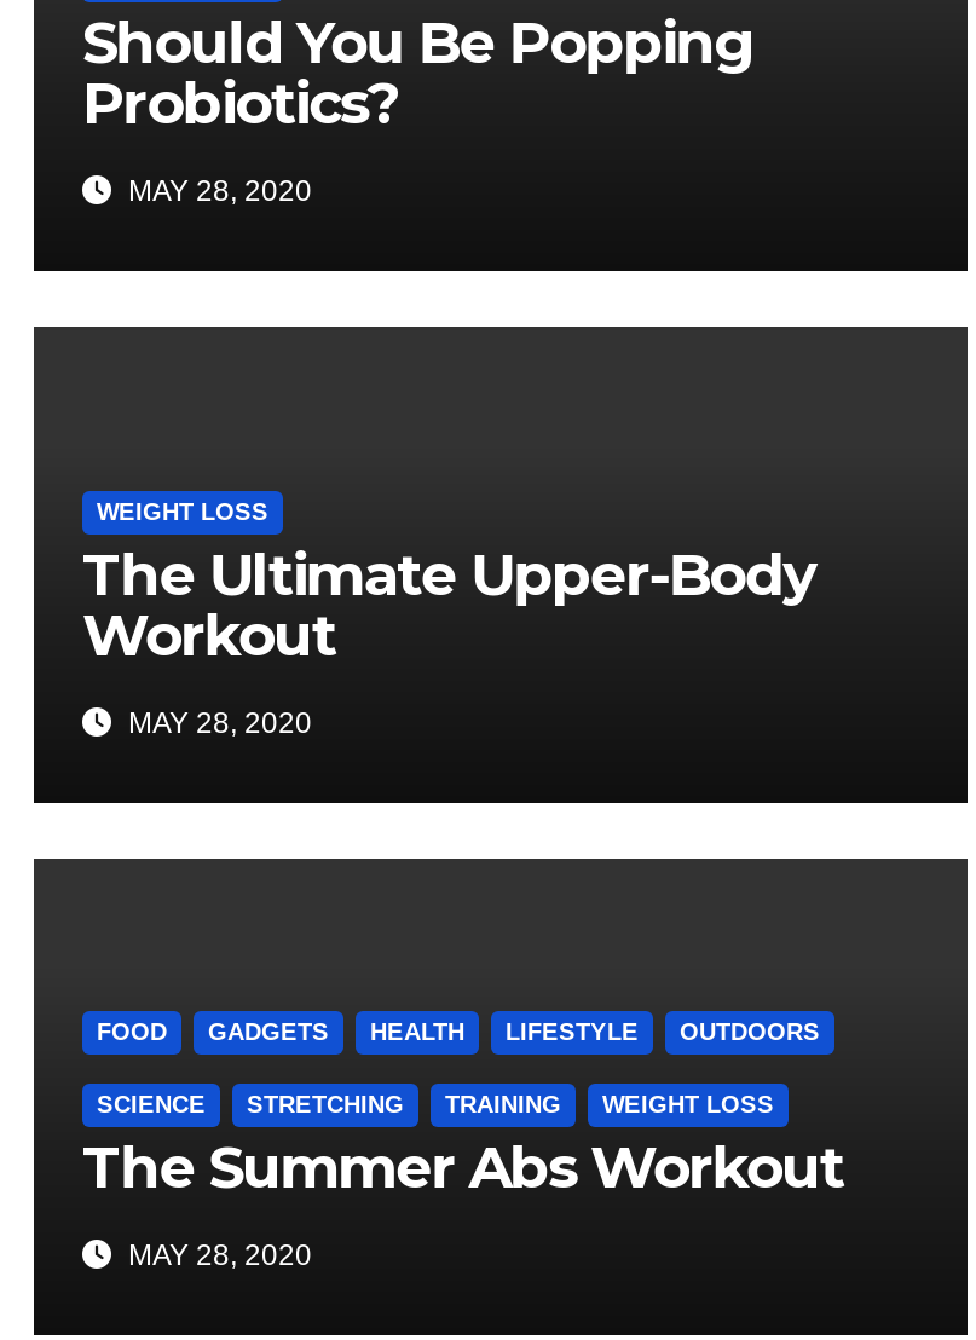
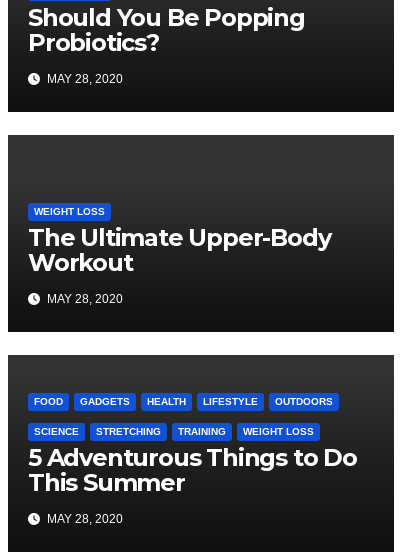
moved [97,1018,820,1117] -> [34,396,333,437]: FOOD | GADGETS | HEALTH | ... | TRAINING | WEIGHT LOSS
[82,1132,843,1202] The Summer Abs Workout -> [28,443,357,497] 5 Adventurous Things to Do | This Summer

